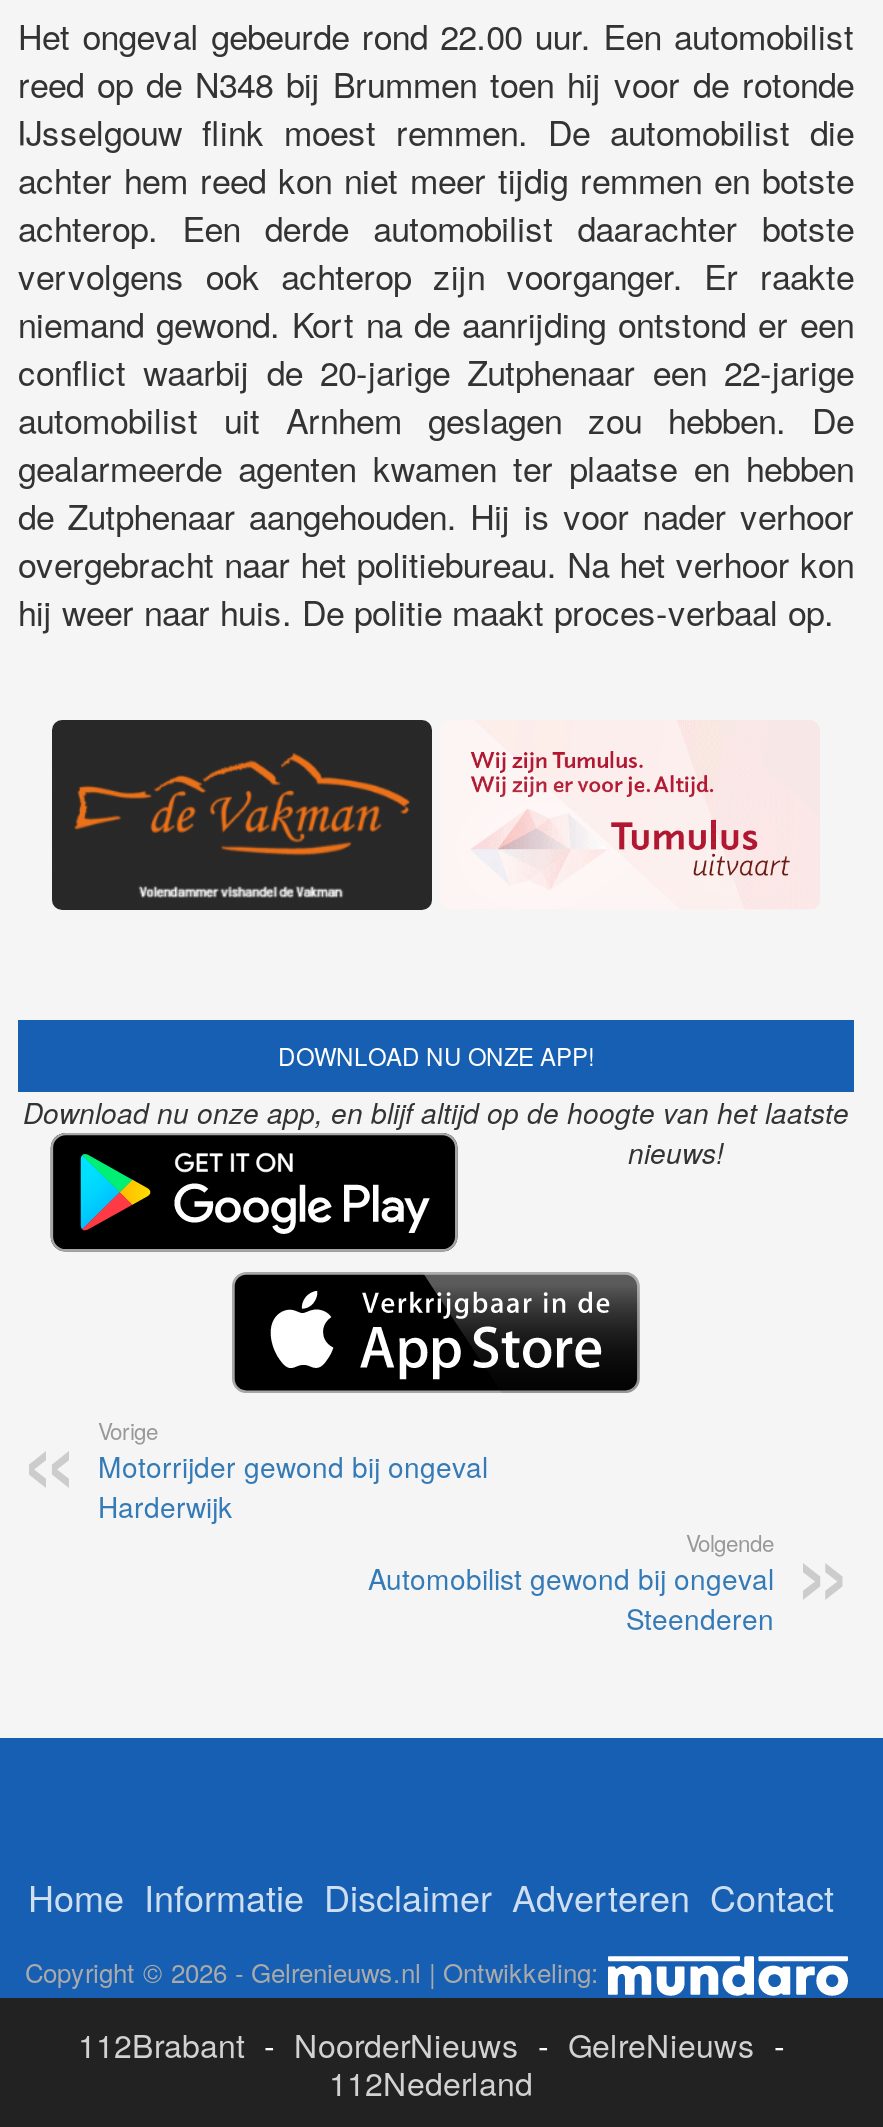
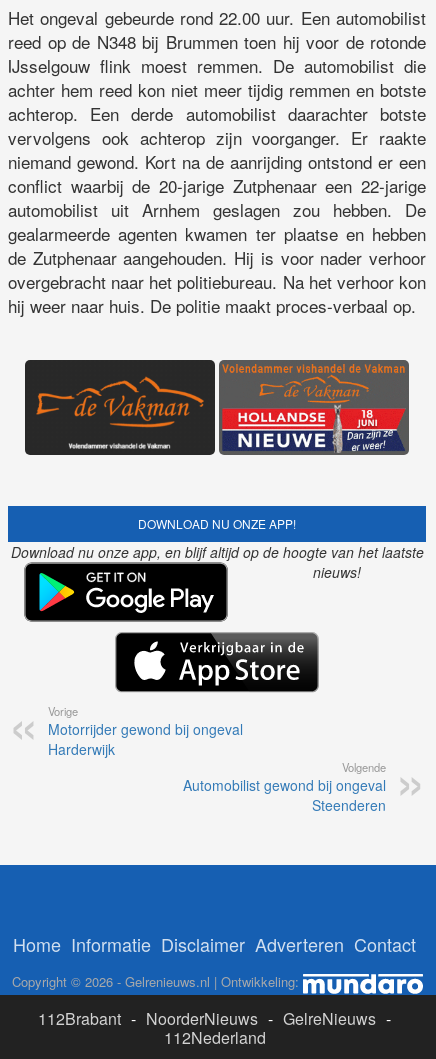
[440,728,820,910] [image] -> [218,359,410,456] [image]

